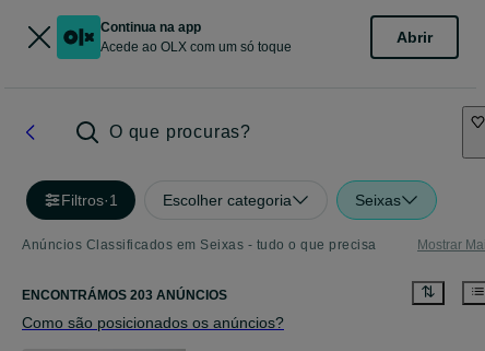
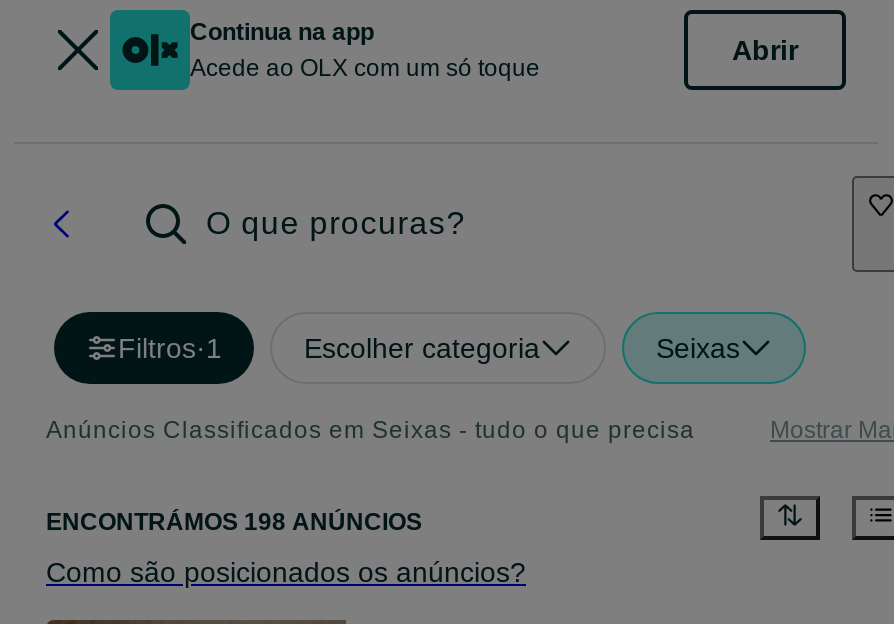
[22,288,227,303] ENCONTRÁMOS 203 ANÚNCIOS -> [46,509,422,537] ENCONTRÁMOS 198 ANÚNCIOS

